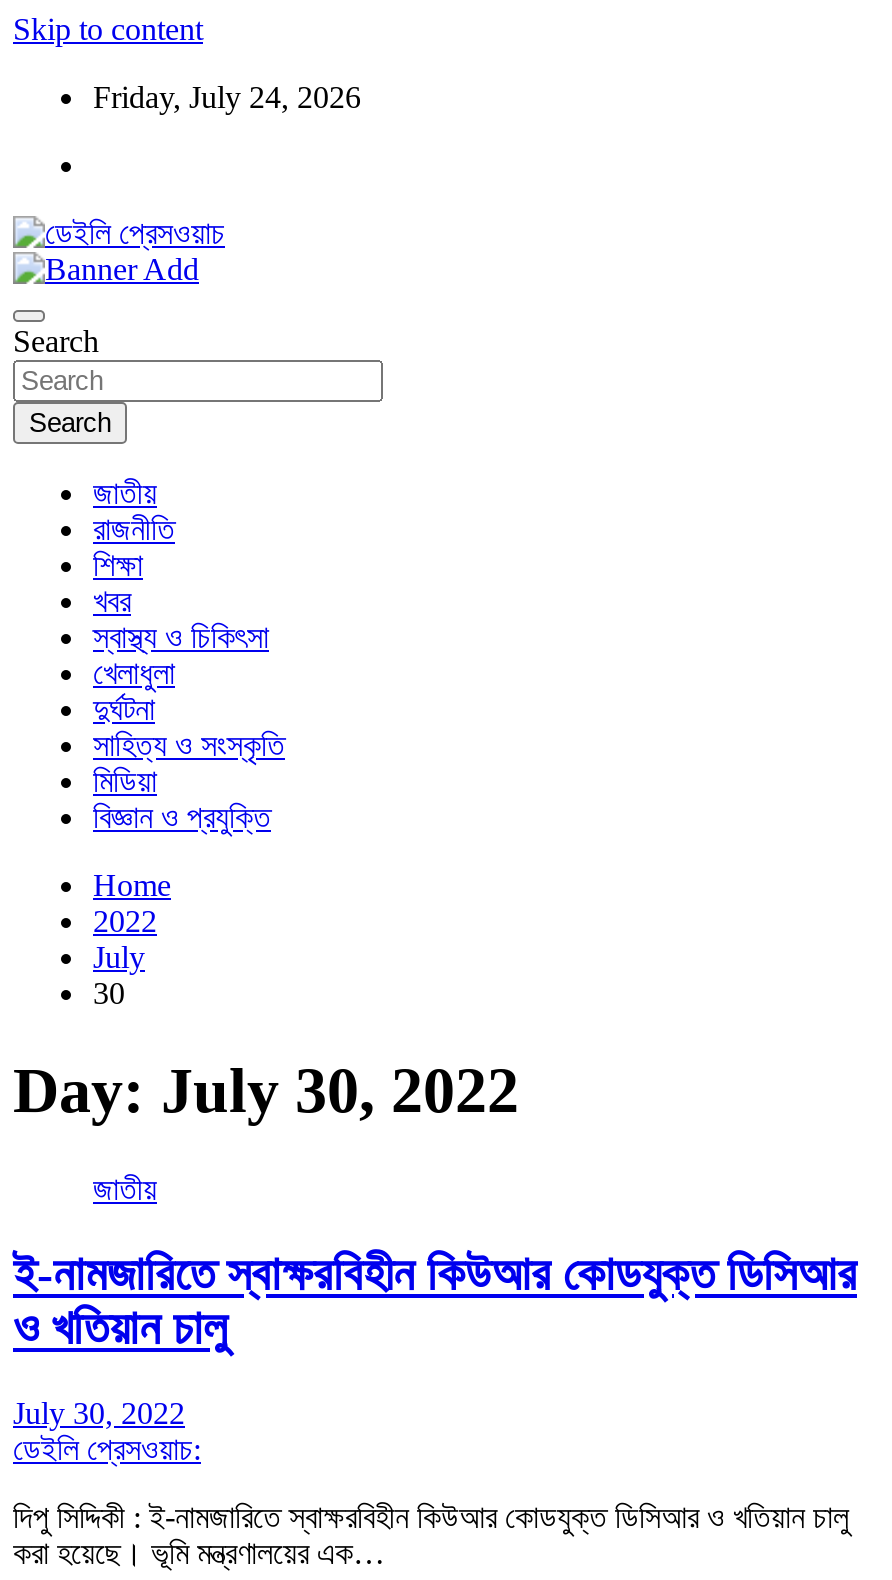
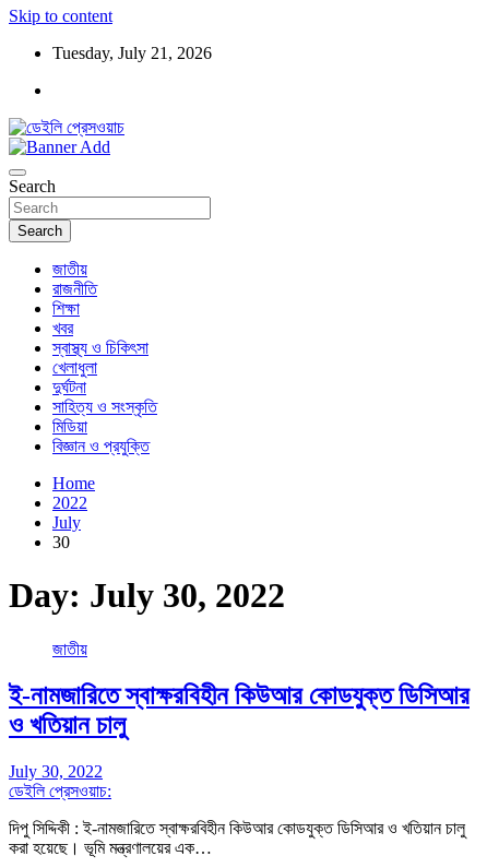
[93,80,361,114] Friday, July 24, 2026 -> [52,44,212,62] Tuesday, July 21, 2026

